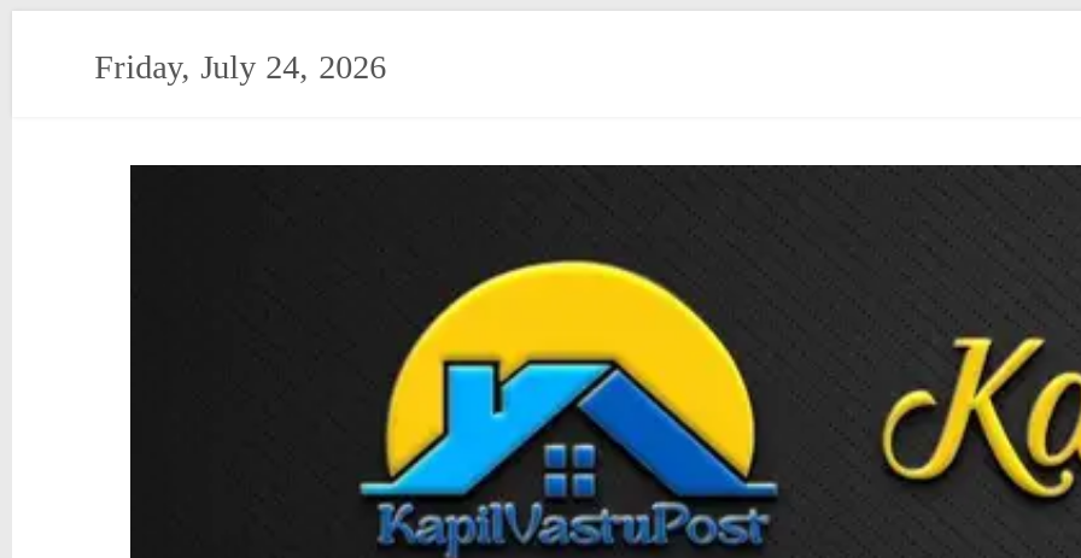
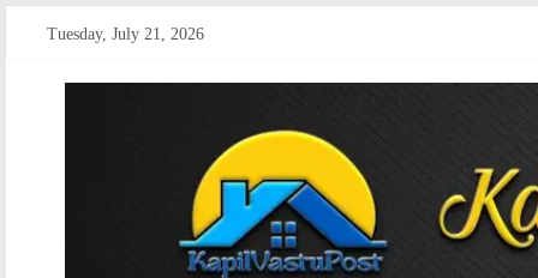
[94,49,386,86] Friday, July 24, 2026 -> [47,25,204,43] Tuesday, July 21, 2026

